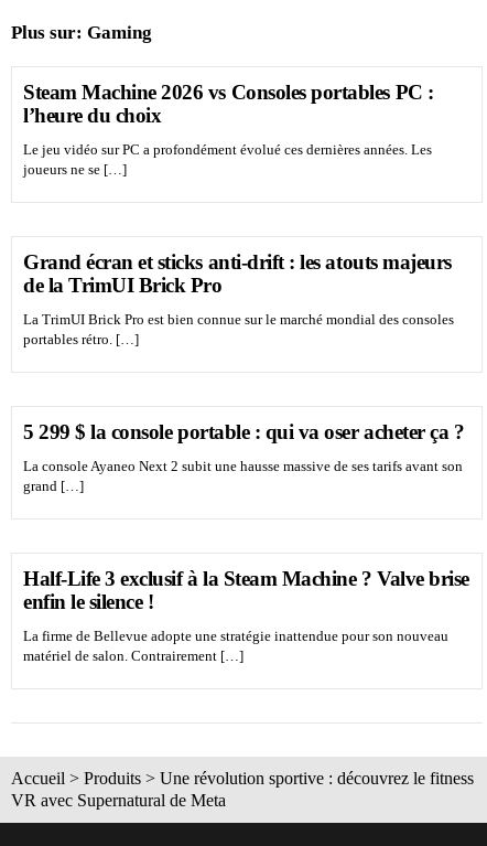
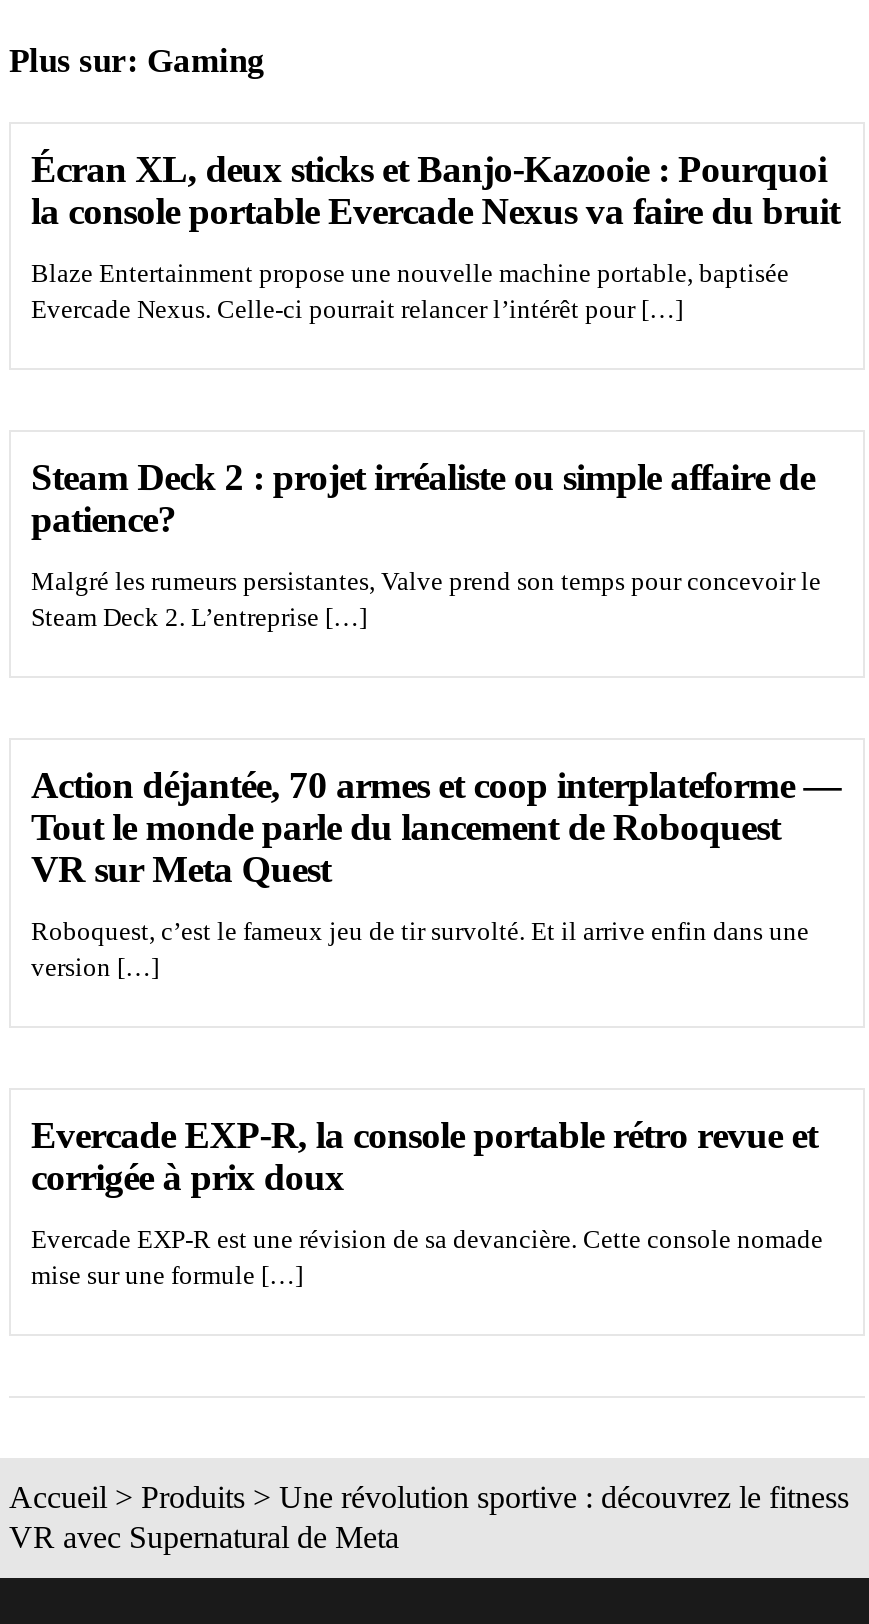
[23,81,434,127] Steam Machine 2026 vs Consoles portables PC : | l’heure du choix -> [31,148,840,232] Écran XL, deux sticks et Banjo-Kazooie : Pourquoi | la console portable Evercade Nexus va faire du bruit
[23,141,432,178] Le jeu vidéo sur PC a profondément évolué ces dernières années. Les | joueurs ne se […] -> [31,258,789,324] Blaze Entertainment propose une nouvelle machine portable, baptisée | Evercade Nexus. Celle-ci pourrait relancer l’intérêt pour […]
[23,250,452,297] Grand écran et sticks anti-drift : les atouts majeurs | de la TrimUI Brick Pro -> [31,456,815,540] Steam Deck 2 : projet irréaliste ou simple affaire de | patience?
[23,311,454,347] La TrimUI Brick Pro est bien connue sur le marché mondial des consoles | portables rétro. […] -> [31,566,821,632] Malgré les rumeurs persistantes, Valve prend son temps pour concevoir le | Steam Deck 2. L’entreprise […]
[23,420,464,443] 5 299 $ la console portable : qui va oser acheter ça ? -> [31,764,841,890] Action déjantée, 70 armes et coop interplateforme — | Tout le monde parle du lancement de Roboquest | VR sur Meta Quest
[23,458,463,494] La console Ayaneo Next 2 subit une hausse massive de ses tarifs avant son | grand […] -> [31,916,809,982] Roboquest, c’est le fameux jeu de tir survolté. Et il arrive enfin dans une | version […]
[23,567,469,613] Half-Life 3 exclusif à la Steam Machine ? Valve brise | enfin le silence ! -> [31,1114,817,1198] Evercade EXP-R, la console portable rétro revue et | corrigée à prix doux
[23,628,448,664] La firme de Bellevue adopte une stratégie inattendue pour son nouveau | matériel de salon. Contrairement […] -> [31,1224,823,1290] Evercade EXP-R est une révision de sa devancière. Cette console nomade | mise sur une formule […]

